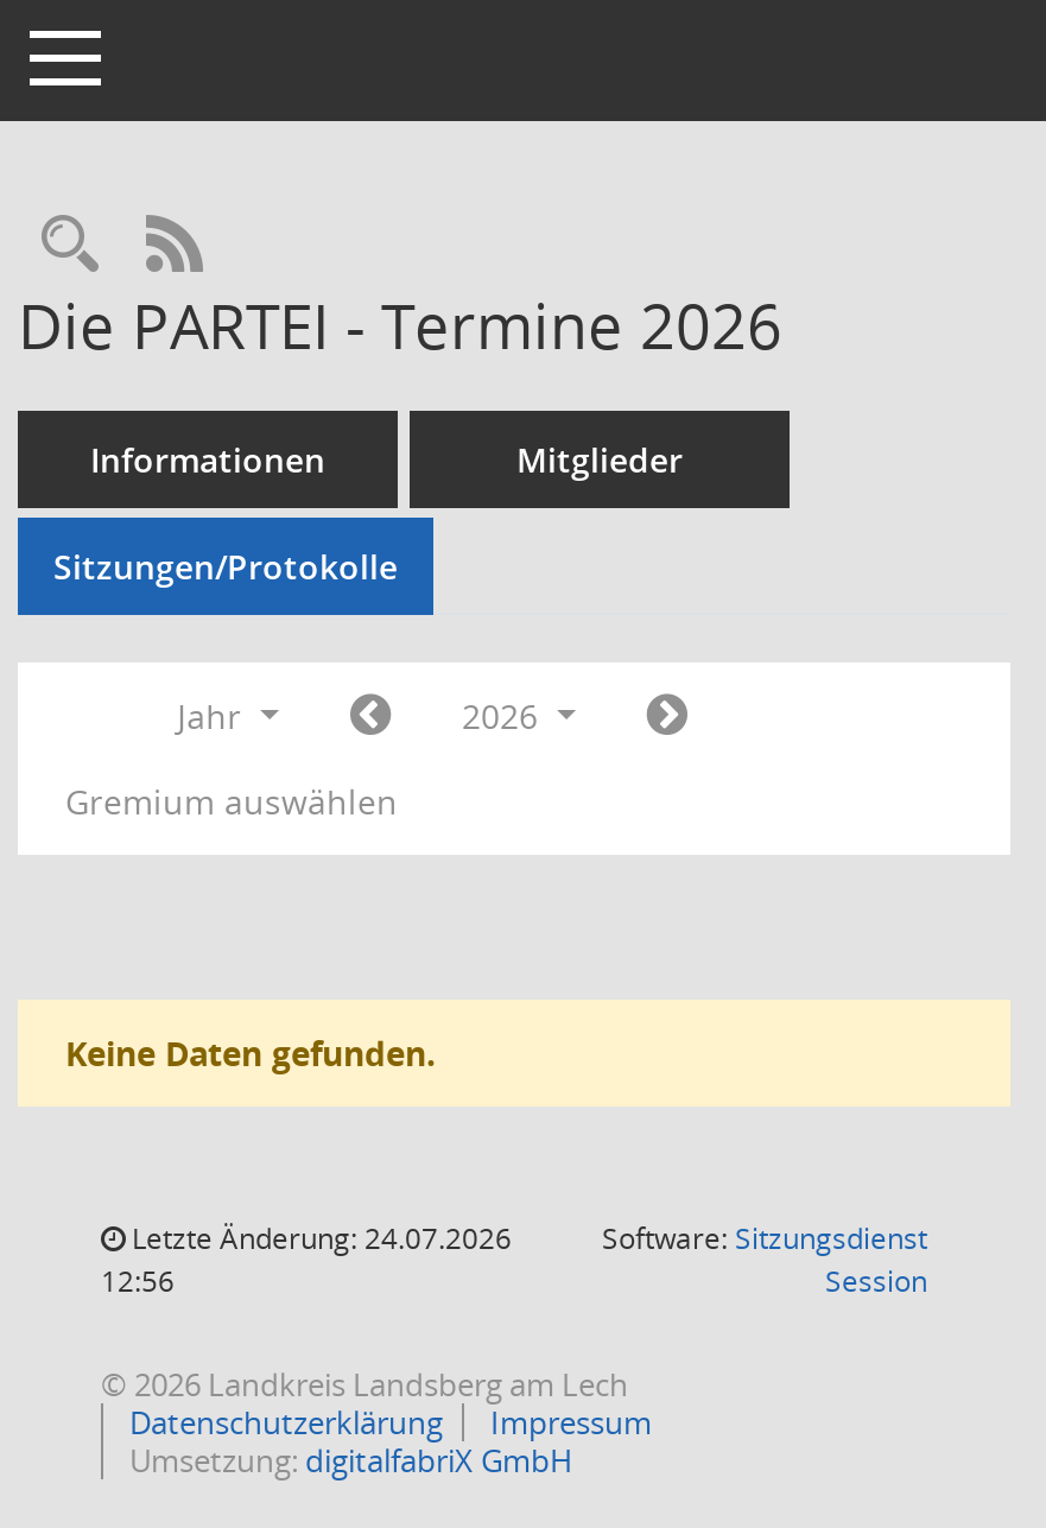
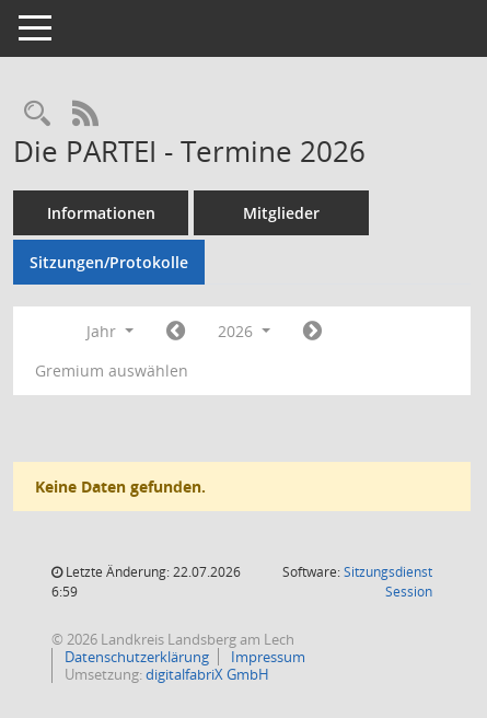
[125,1218,512,1258] Letzte Änderung: 24.07.2026 -> [62,563,241,581] Letzte Änderung: 22.07.2026
[101,1261,175,1301] 12:56 -> [51,582,78,601] 6:59

